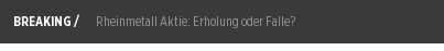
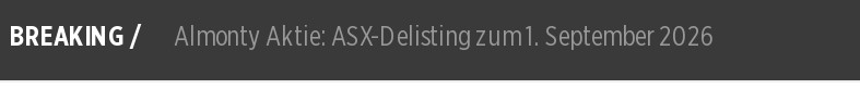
[96,13,295,29] Rheinmetall Aktie: Erholung oder Falle? -> [174,20,714,52] Almonty Aktie: ASX-Delisting zum 1. September 2026

